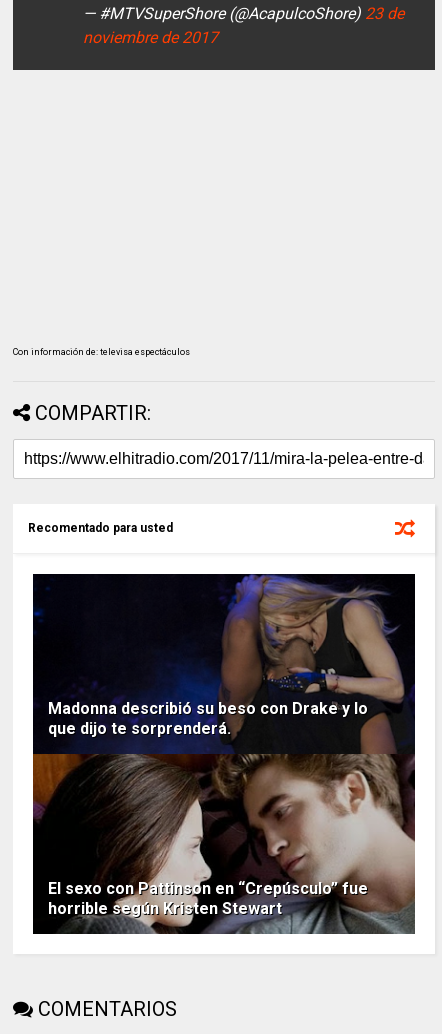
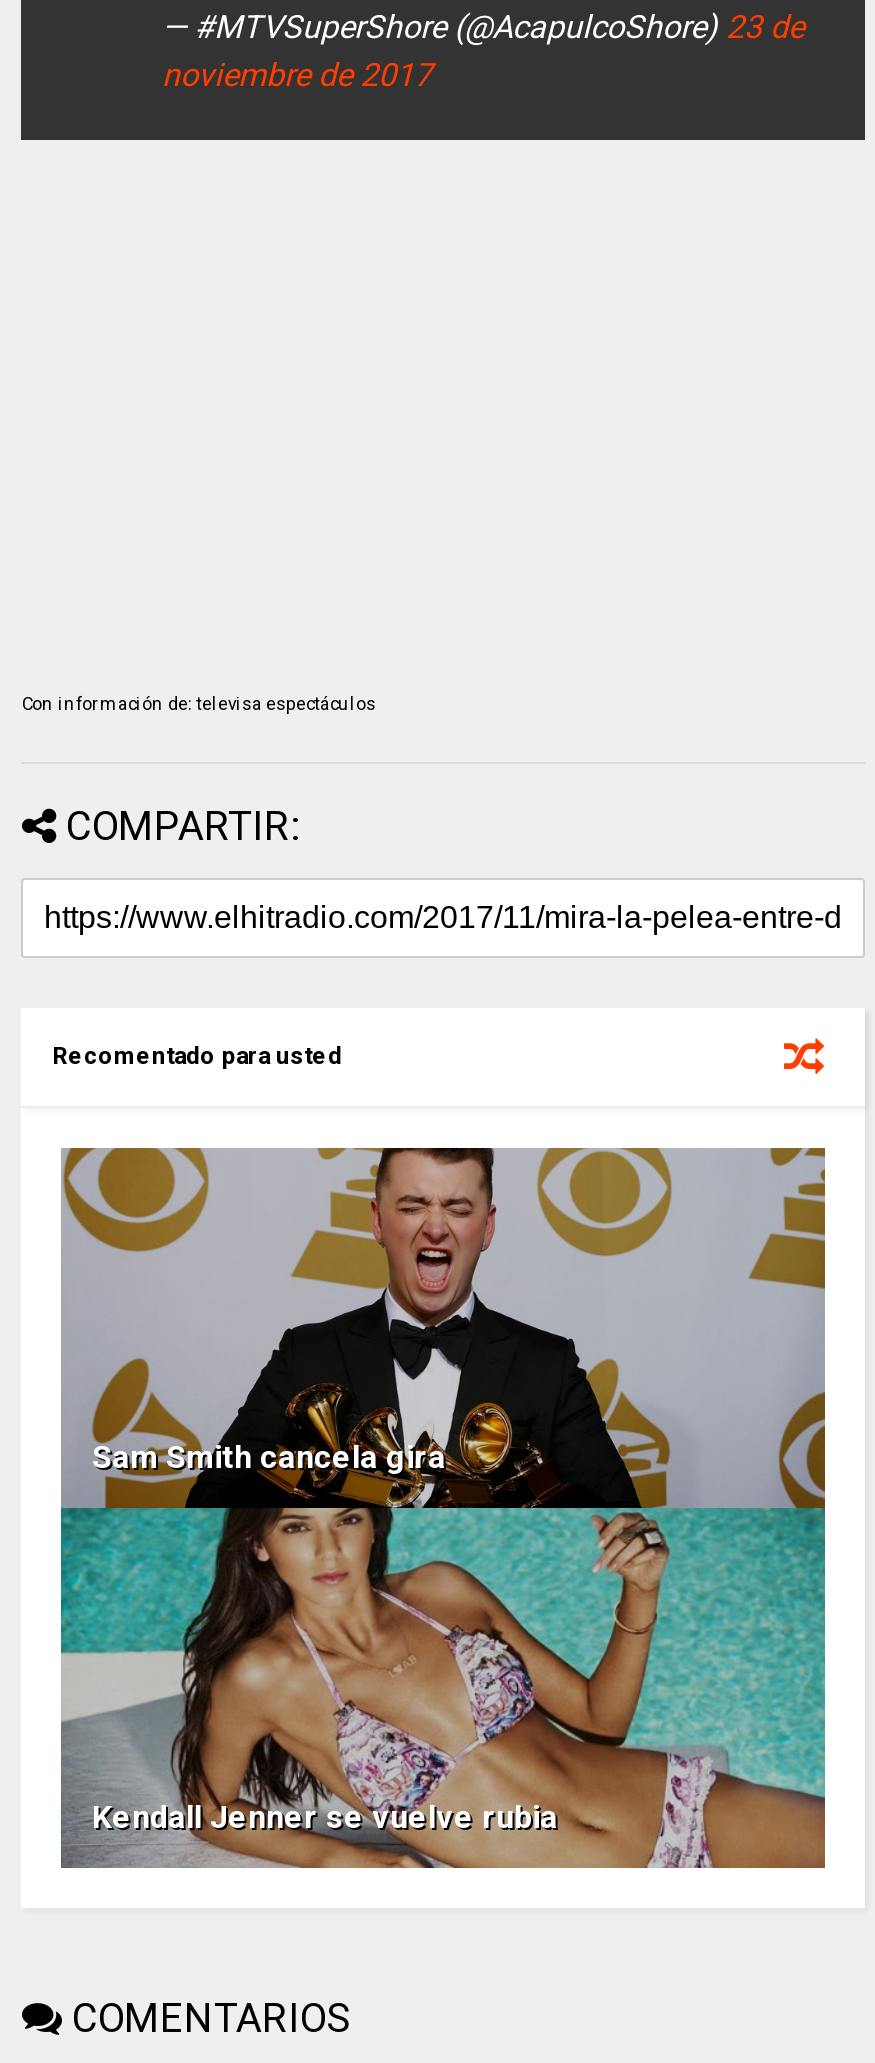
[32,573,416,935] [image] | Madonna describió su beso con Drake y lo | que dijo te sorprenderá. -> [59,1146,827,1870] [image] | Sam Smith cancela gira
[48,878,368,917] El sexo con Pattinson en “Crepúsculo” fue | horrible según Kristen Stewart -> [92,1797,558,1835] Kendall Jenner se vuelve rubia

